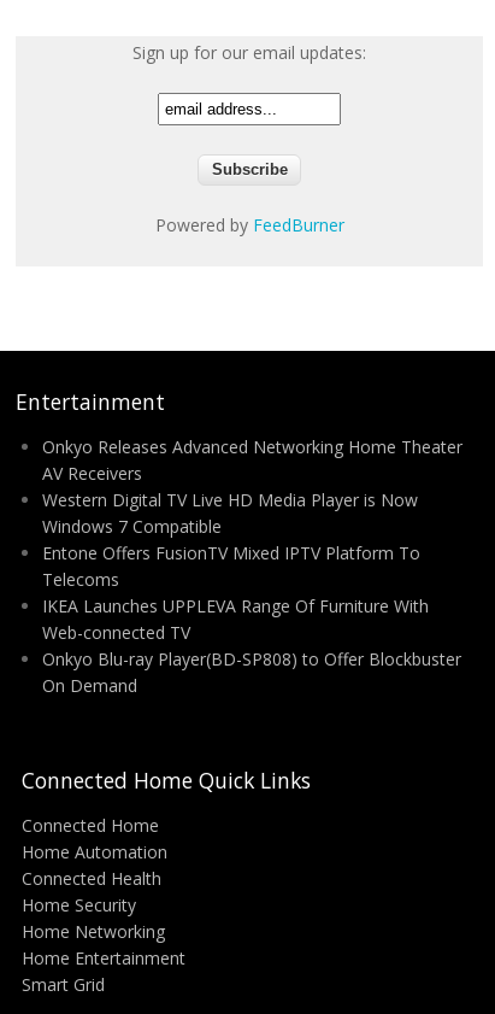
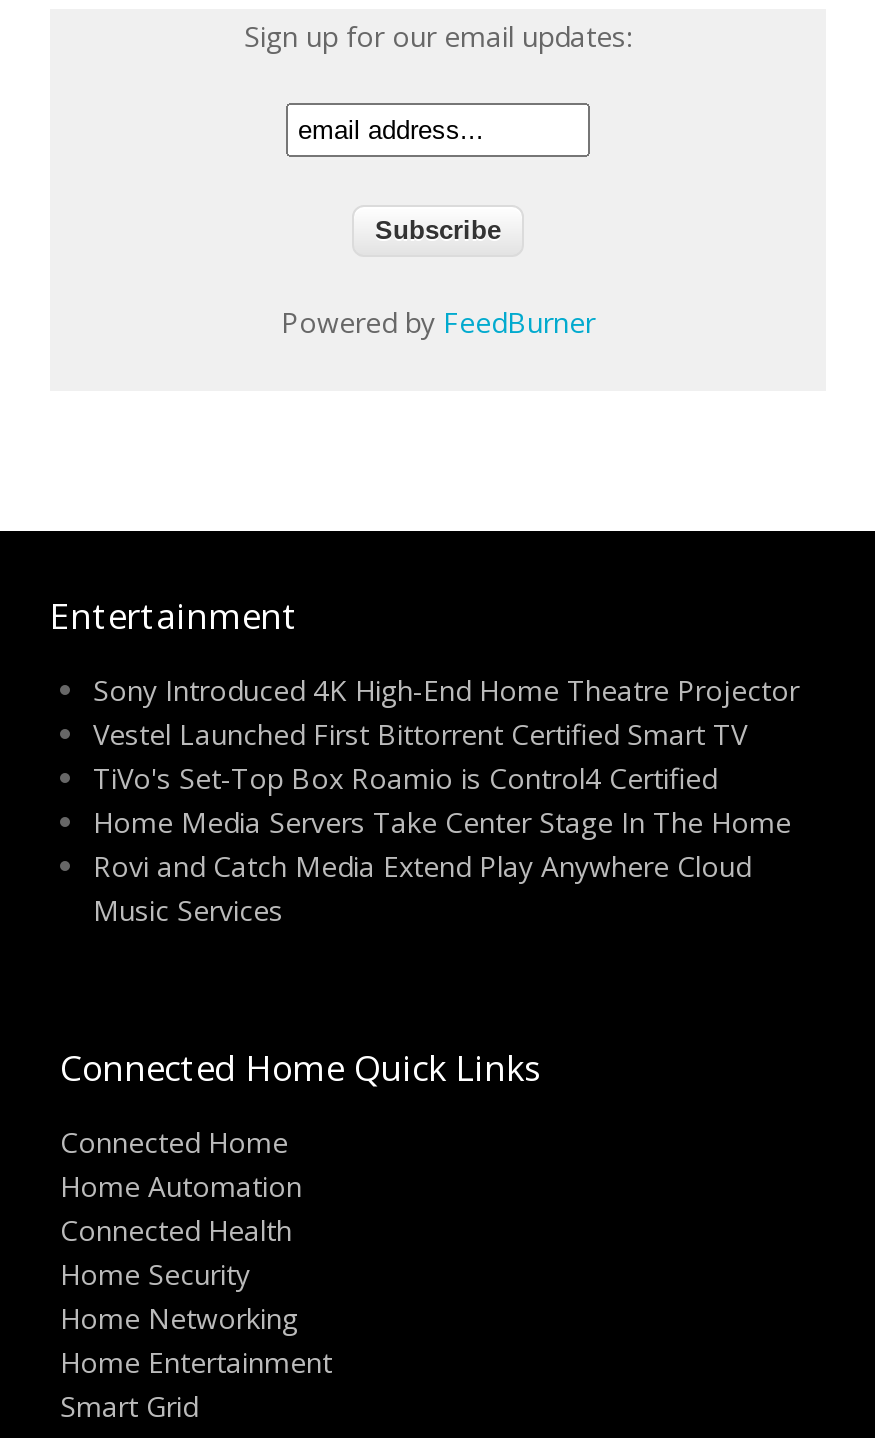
[42,435,462,697] Onkyo Releases Advanced Networking Home Theater | AV Receivers | Western Digital TV Live HD Media Player is Now | Windows 7 Compatible | Entone Offers FusionTV Mixed IPTV Platform To | Telecoms | IKEA Launches UPPLEVA Range Of Furniture With | Web-connected TV | Onkyo Blu-ray Player(BD-SP808) to Offer Blockbuster | On Demand -> [93,671,799,929] Sony Introduced 4K High-End Home Theatre Projector | Vestel Launched First Bittorrent Certified Smart TV | TiVo's Set-Top Box Roamio is Control4 Certified | Home Media Servers Take Center Stage In The Home | Rovi and Catch Media Extend Play Anywhere Cloud | Music Services

